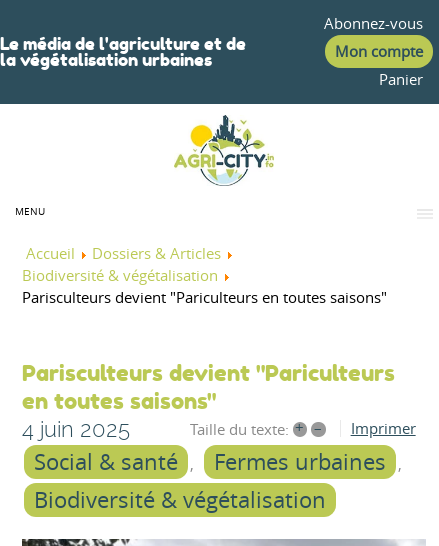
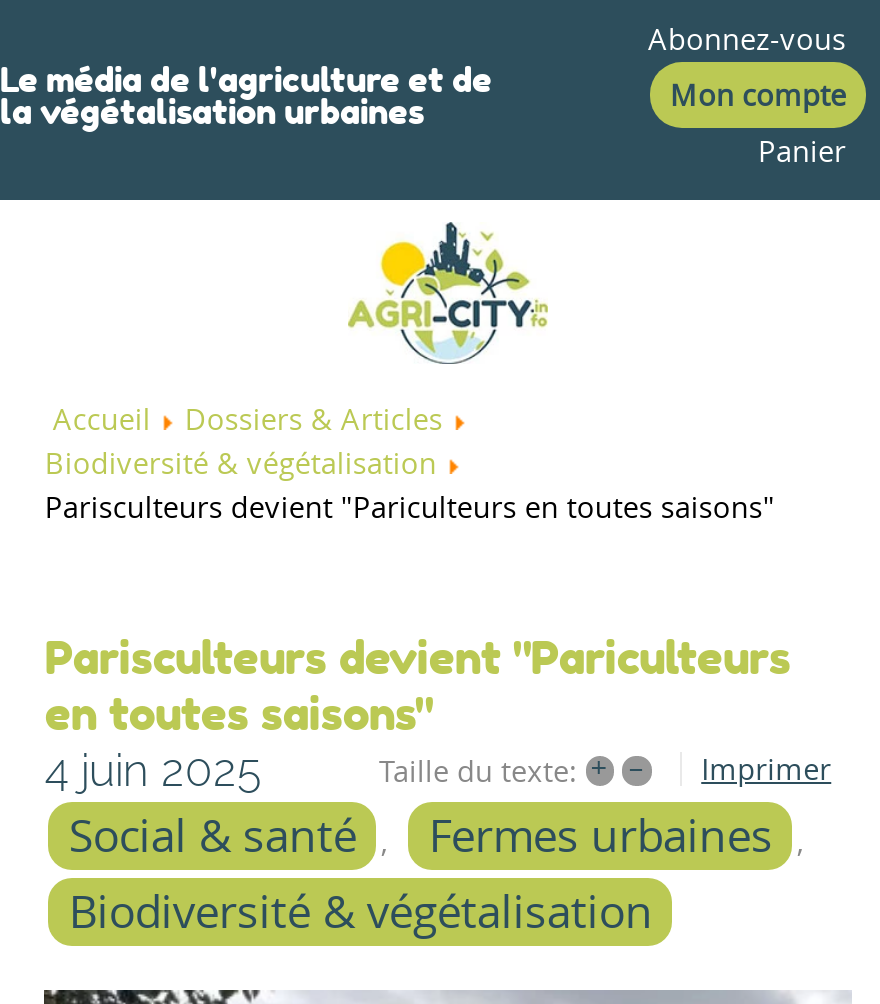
[15,205,45,218] MENU -> none

